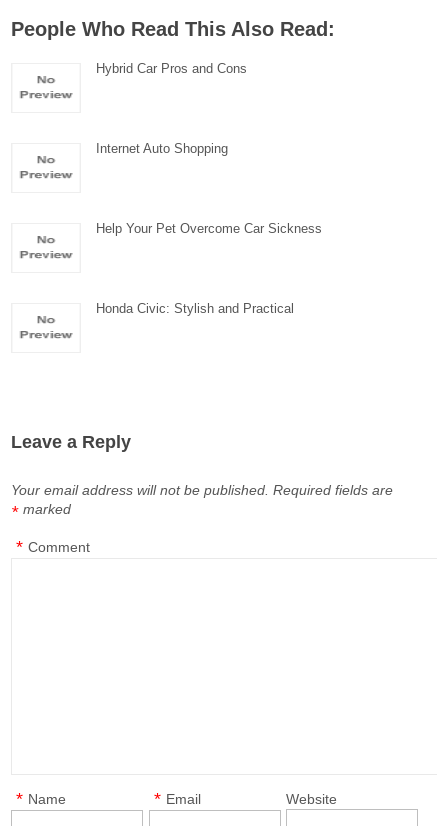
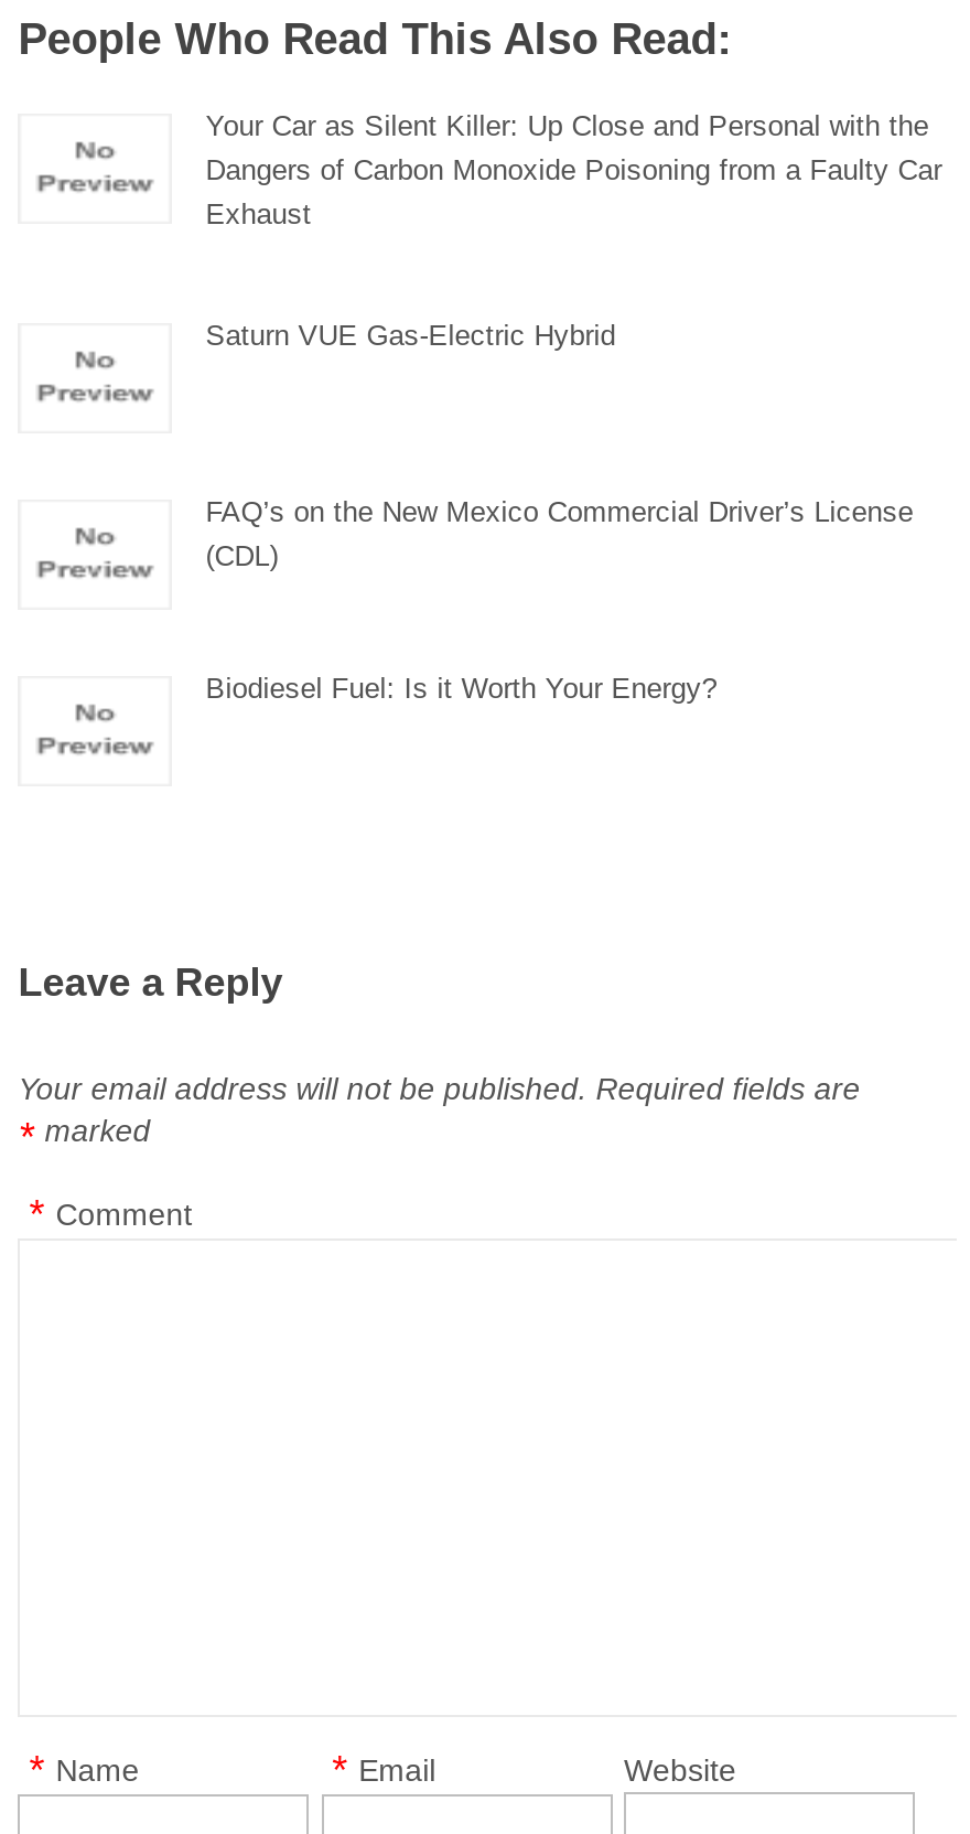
[96,61,247,76] Hybrid Car Pros and Cons -> [205,109,942,230] Your Car as Silent Killer: Up Close and Personal with the | Dangers of Carbon Monoxide Poisoning from a Faulty Car | Exhaust
[96,141,228,156] Internet Auto Shopping -> [205,319,616,352] Saturn VUE Gas-Electric Hybrid
[96,221,322,236] Help Your Pet Overcome Car Sickness -> [205,495,913,572] FAQ’s on the New Mexico Commercial Driver’s License | (CDL)
[96,301,294,316] Honda Civic: Stylish and Practical -> [205,672,717,705] Biodiesel Fuel: Is it Worth Your Energy?

